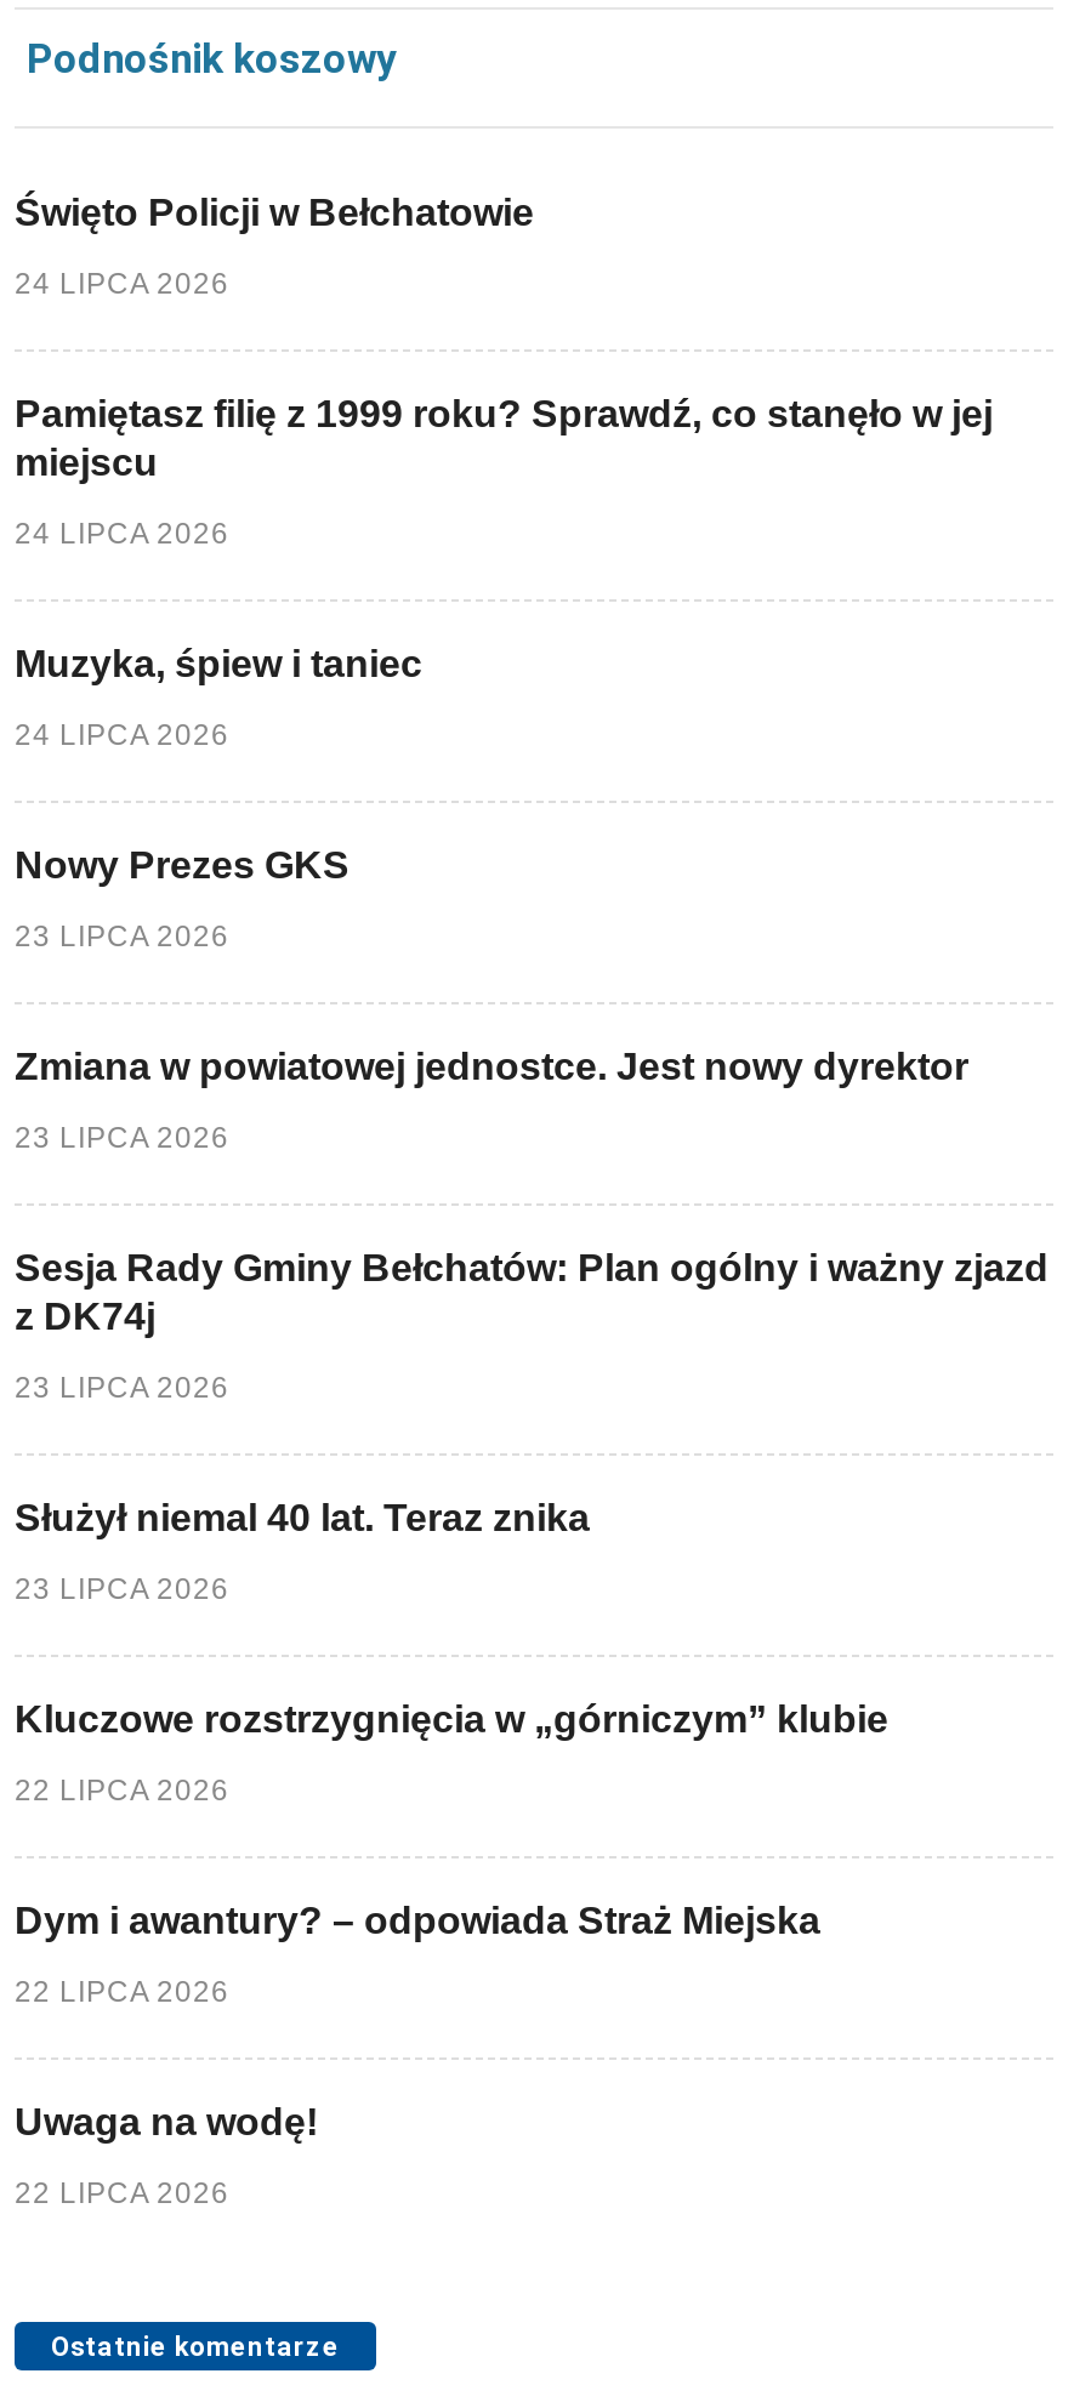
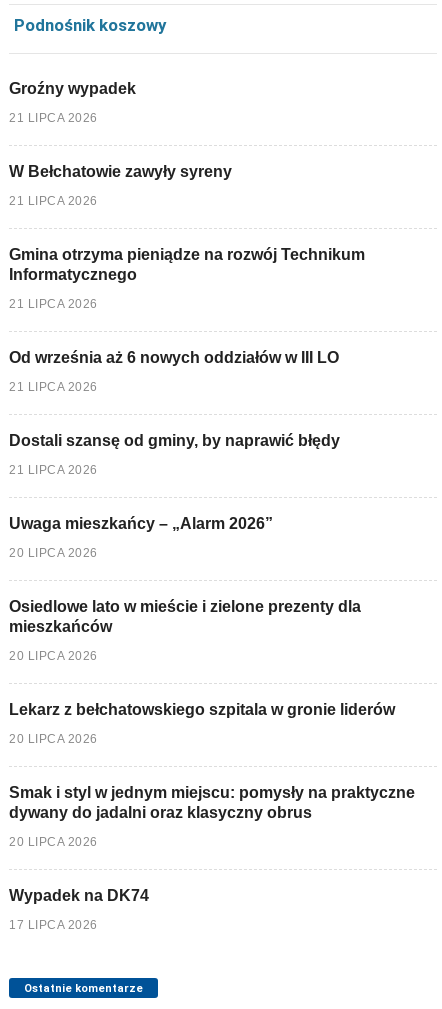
[15,191,534,232] Święto Policji w Bełchatowie -> [9,80,136,97] Groźny wypadek
[15,266,229,300] 24 LIPCA 2026 -> [9,111,97,125] 21 LIPCA 2026
[15,392,993,482] Pamiętasz filię z 1999 roku? Sprawdź, co stanęło w jej | miejscu -> [9,163,232,180] W Bełchatowie zawyły syreny
[15,516,229,550] 24 LIPCA 2026 -> [9,194,97,208] 21 LIPCA 2026
[15,642,422,683] Muzyka, śpiew i taniec -> [9,246,365,283] Gmina otrzyma pieniądze na rozwój Technikum | Informatycznego
[15,717,229,751] 24 LIPCA 2026 -> [9,297,97,311] 21 LIPCA 2026
[15,843,350,885] Nowy Prezes GKS -> [9,349,339,366] Od września aż 6 nowych oddziałów w III LO
[15,919,229,953] 23 LIPCA 2026 -> [9,380,97,394] 21 LIPCA 2026
[15,1045,968,1086] Zmiana w powiatowej jednostce. Jest nowy dyrektor -> [9,432,340,449] Dostali szansę od gminy, by naprawić błędy
[15,1120,229,1154] 23 LIPCA 2026 -> [9,463,97,477] 21 LIPCA 2026
[15,1246,1049,1336] Sesja Rady Gminy Bełchatów: Plan ogólny i ważny zjazd | z DK74j -> [9,515,273,532] Uwaga mieszkańcy – „Alarm 2026”
[15,1370,229,1404] 23 LIPCA 2026 -> [9,546,97,560] 20 LIPCA 2026
[15,1496,590,1537] Służył niemal 40 lat. Teraz znika -> [9,598,361,635] Osiedlowe lato w mieście i zielone prezenty dla | mieszkańców
[15,1571,229,1605] 23 LIPCA 2026 -> [9,649,97,663] 20 LIPCA 2026
[15,1697,888,1739] Kluczowe rozstrzygnięcia w „górniczym” klubie -> [9,701,395,718] Lekarz z bełchatowskiego szpitala w gronie liderów
[15,1773,229,1807] 22 LIPCA 2026 -> [9,732,97,746] 20 LIPCA 2026
[15,1899,820,1940] Dym i awantury? – odpowiada Straż Miejska -> [9,784,415,821] Smak i styl w jednym miejscu: pomysły na praktyczne | dywany do jadalni oraz klasyczny obrus
[15,1974,229,2008] 22 LIPCA 2026 -> [9,835,97,849] 20 LIPCA 2026
[15,2100,318,2141] Uwaga na wodę! -> [9,887,149,904] Wypadek na DK74
[15,2175,229,2209] 22 LIPCA 2026 -> [9,918,97,932] 17 LIPCA 2026

